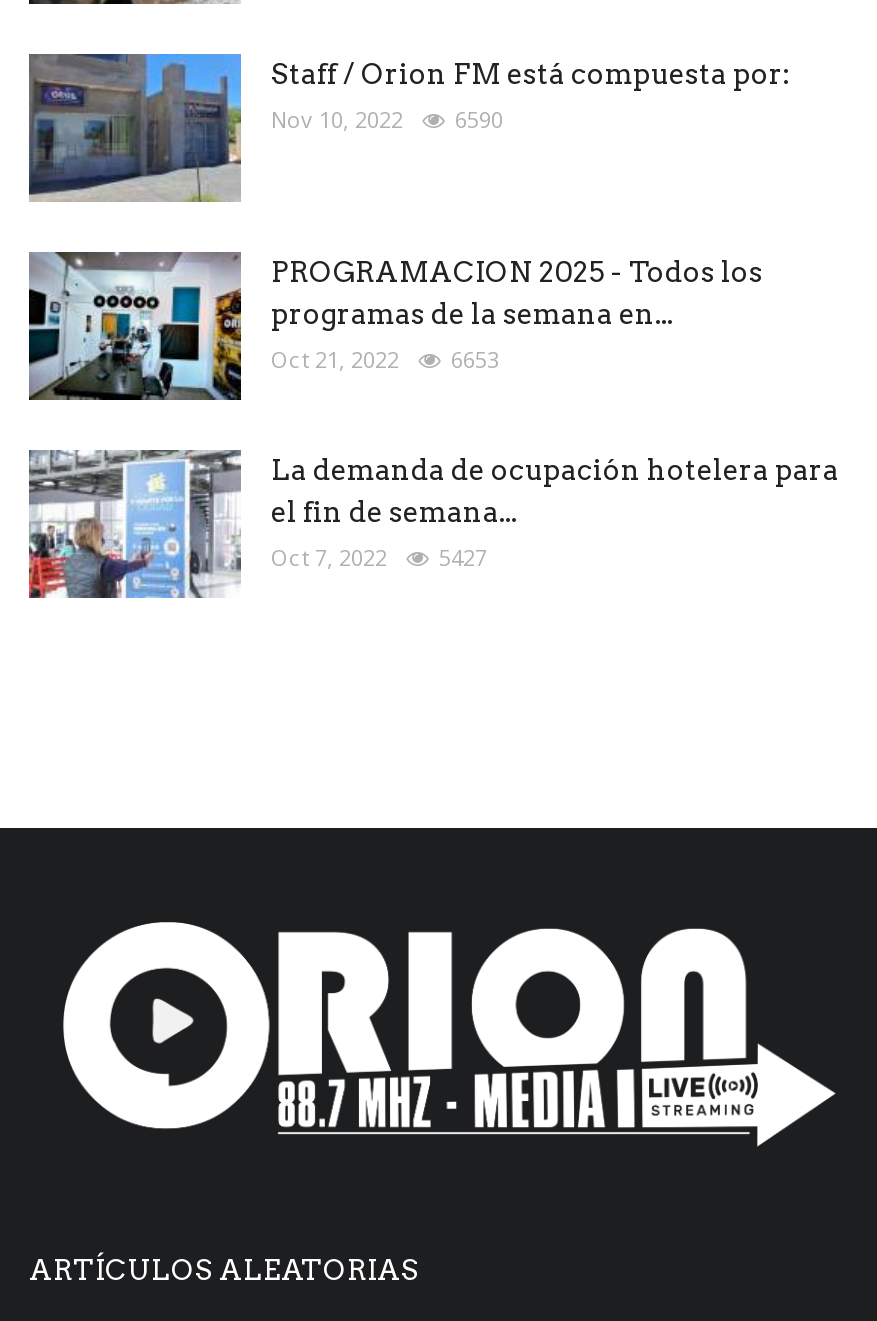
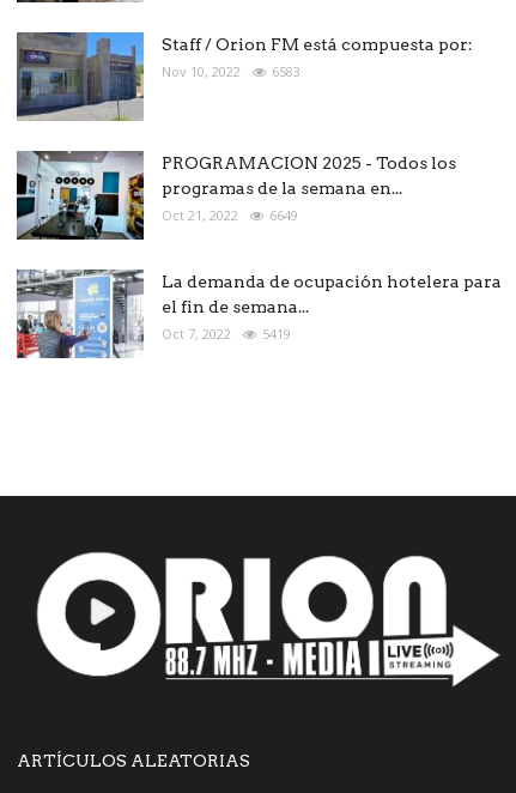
[271,104,503,134] Nov 10, 2022 6590 -> [162,62,301,80] Nov 10, 2022 6583
[271,344,499,374] Oct 21, 2022 6653 -> [162,206,298,224] Oct 21, 2022 6649
[271,542,487,572] Oct 7, 2022 5427 -> [162,325,291,342] Oct 7, 2022 5419

